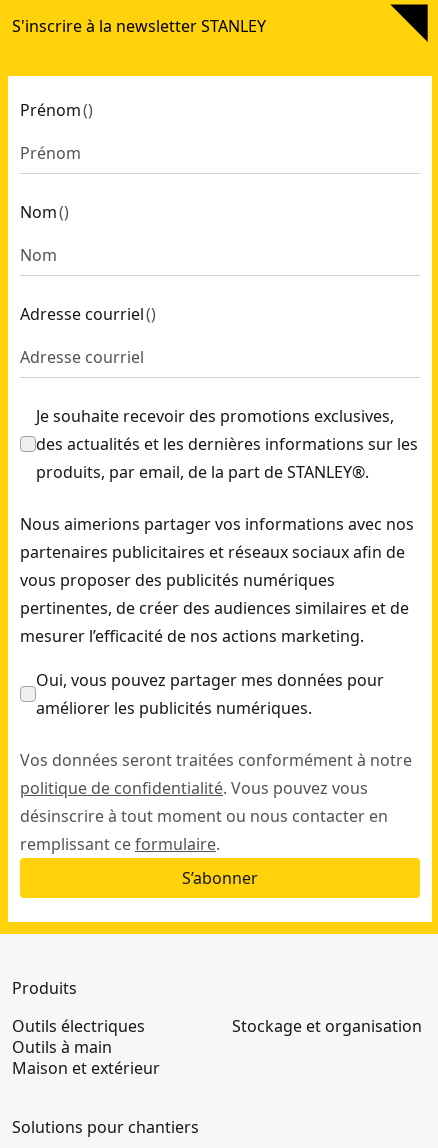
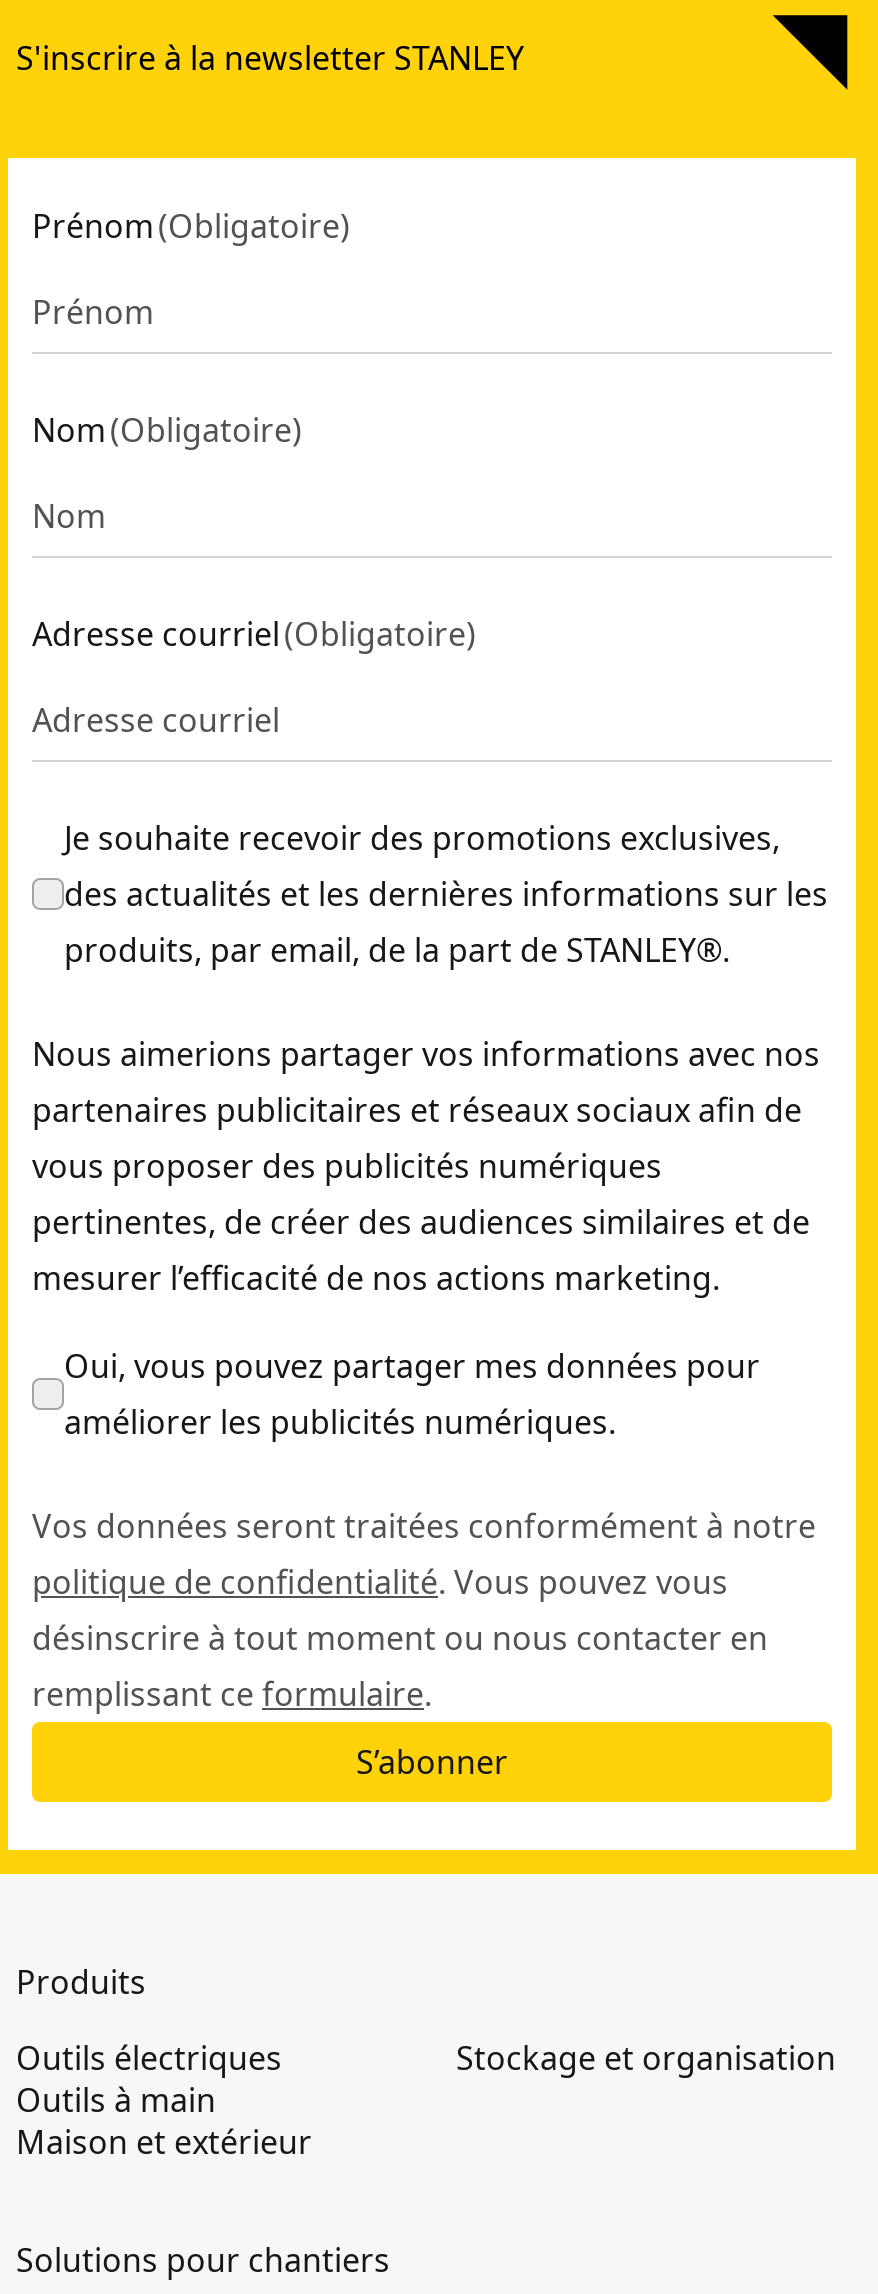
[20,99,93,121] Prénom () -> [32,204,350,248] Prénom (Obligatoire)
[20,201,69,223] Nom () -> [32,408,302,452] Nom (Obligatoire)
[20,303,156,325] Adresse courriel () -> [32,612,476,656] Adresse courriel (Obligatoire)

